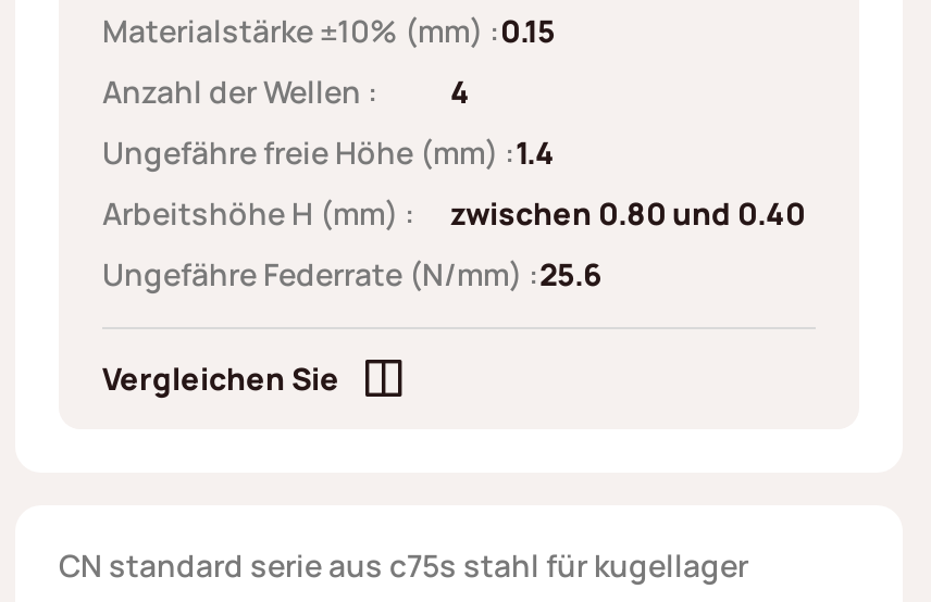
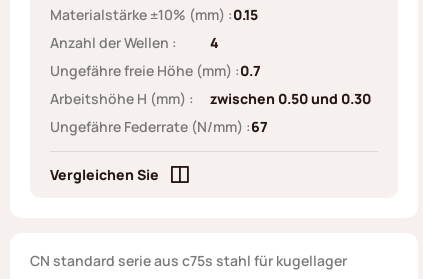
[102,132,555,173] Ungefähre freie Höhe (mm) : 1.4 -> [50,61,261,80] Ungefähre freie Höhe (mm) : 0.7
[102,193,805,234] Arbeitshöhe H (mm) : zwischen 0.80 und 0.40 -> [50,89,371,108] Arbeitshöhe H (mm) : zwischen 0.50 und 0.30
[102,254,603,295] Ungefähre Federrate (N/mm) : 25.6 -> [50,117,268,136] Ungefähre Federrate (N/mm) : 67

